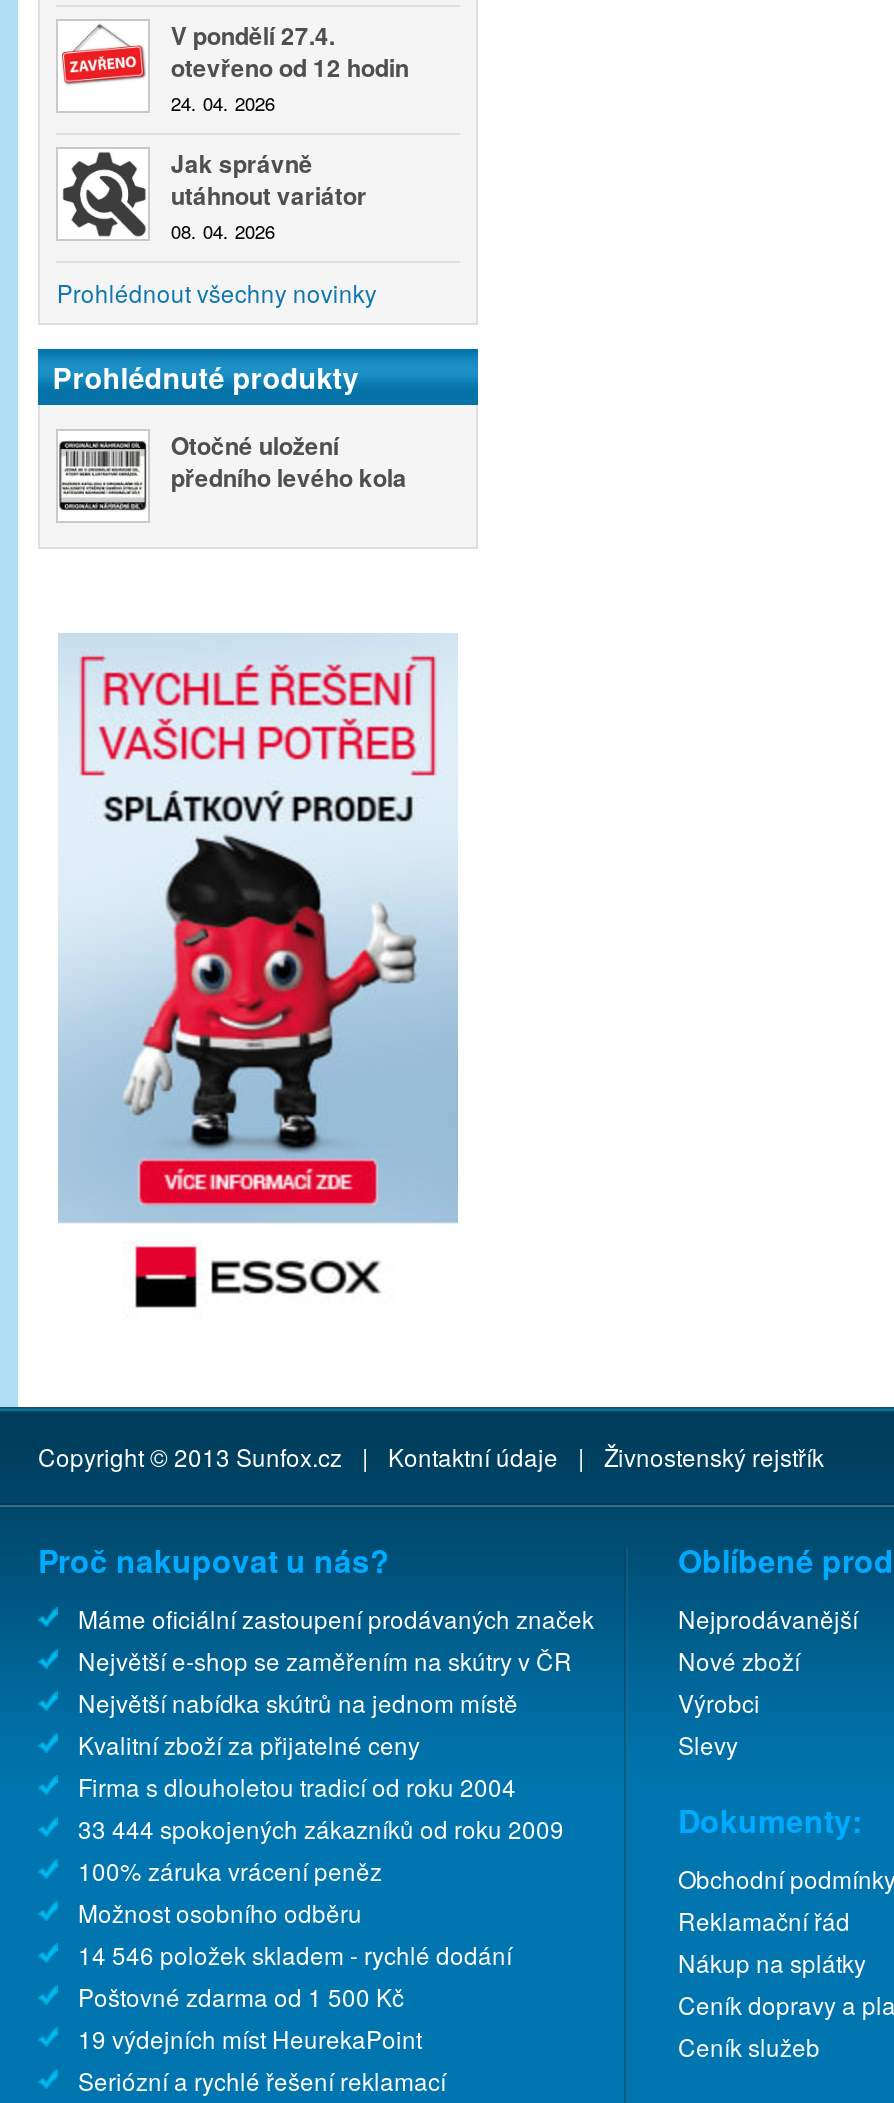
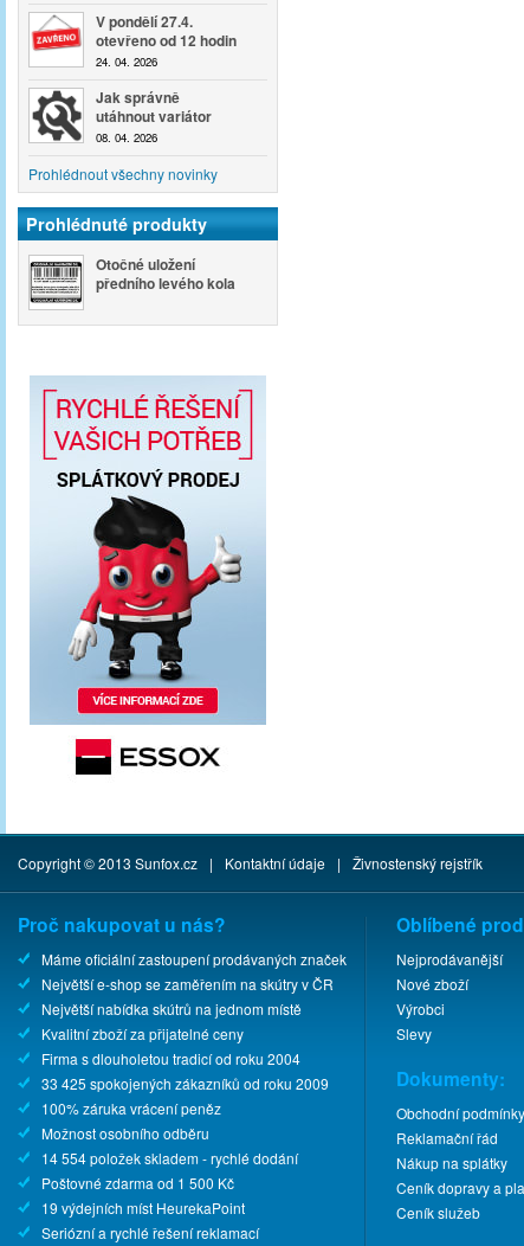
[78,1812,564,1846] 33 444 spokojených zákazníků od roku 2009 -> [41,1073,329,1094] 33 425 spokojených zákazníků od roku 2009
[78,1938,512,1972] 14 546 položek skladem - rychlé dodání -> [41,1148,298,1168] 14 554 položek skladem - rychlé dodání

